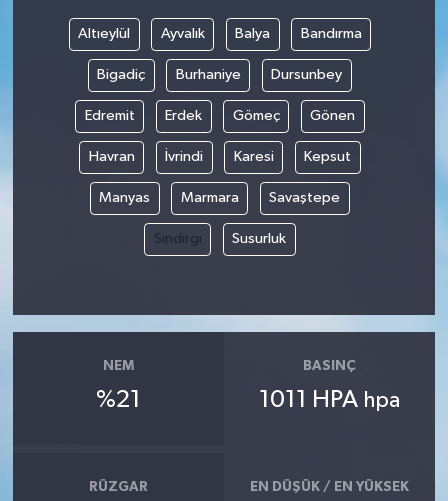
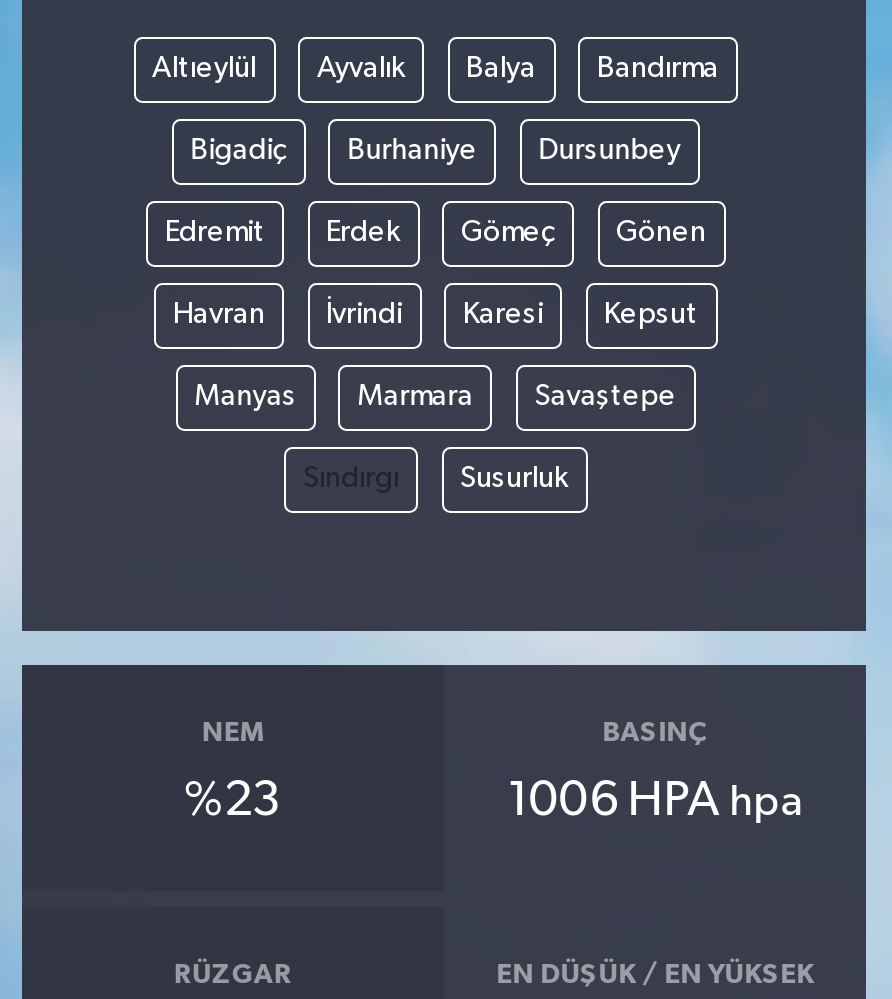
[96,388,141,412] %21 -> [184,777,282,825] %23
[259,388,400,412] 1011 HPA hpa -> [507,777,803,825] 1006 HPA hpa

